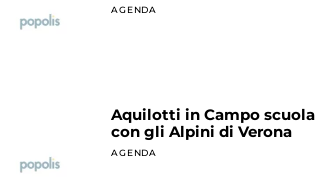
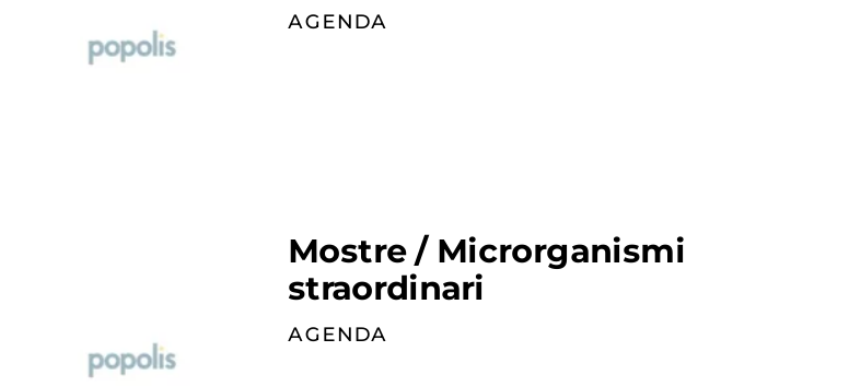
[111,105,315,141] Aquilotti in Campo scuola | con gli Alpini di Verona -> [288,230,686,309] Mostre / Microrganismi | straordinari

